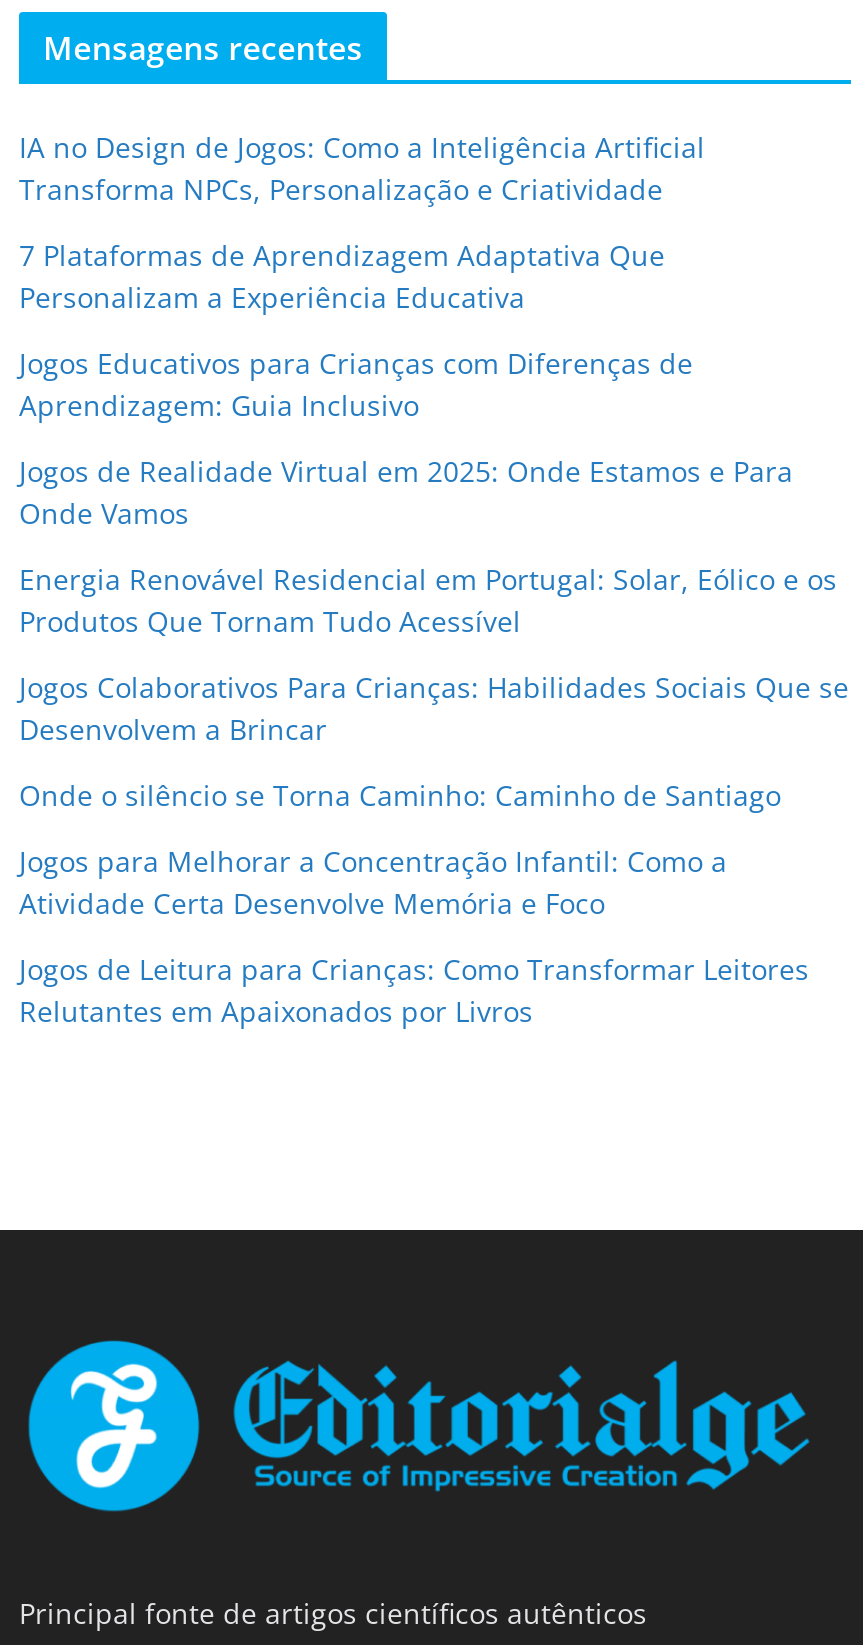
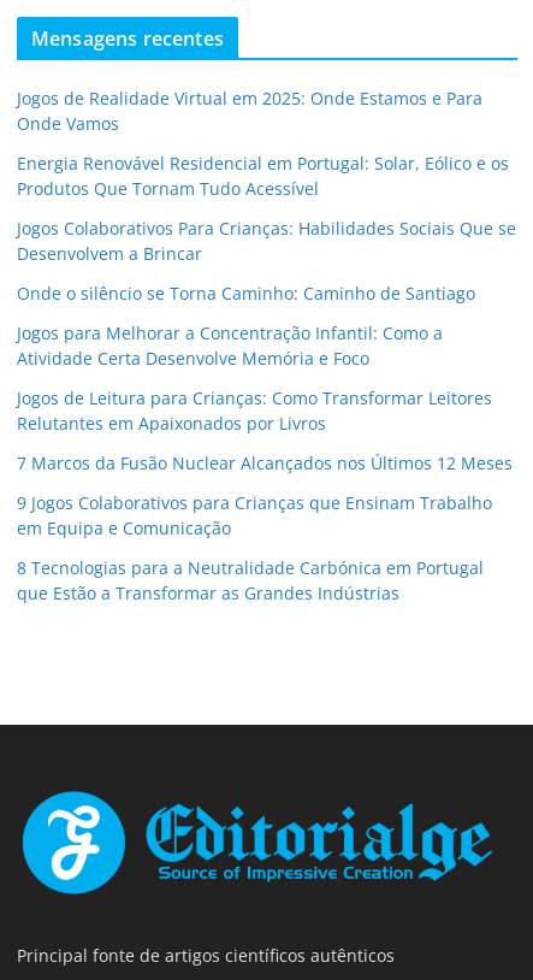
[19,128,705,424] IA no Design de Jogos: Como a Inteligência Artificial | Transforma NPCs, Personalização e Criatividade | 7 Plataformas de Aprendizagem Adaptativa Que | Personalizam a Experiência Educativa | Jogos Educativos para Crianças com Diferenças de | Aprendizagem: Guia Inclusivo -> none
moved [19,452,849,1030] -> [17,87,516,435]: Jogos de Realidade Virtual em 2025: Onde Estamos e Para | Onde Vamos | Energia Renovável Residencial em Portugal: Solar, Eólico e os | ... | Jogos de Leitura para Crianças: Como Transformar Leitores | Relutantes em Apaixonados por Livros
none -> [17,452,513,605] 7 Marcos da Fusão Nuclear Alcançados nos Últimos 12 Meses | 9 Jogos Colaborativos para Crianças que Ensinam Trabalho | em Equipa e Comunicação | 8 Tecnologias para a Neutralidade Carbónica em Portugal | que Estão a Transformar as Grandes Indústrias

